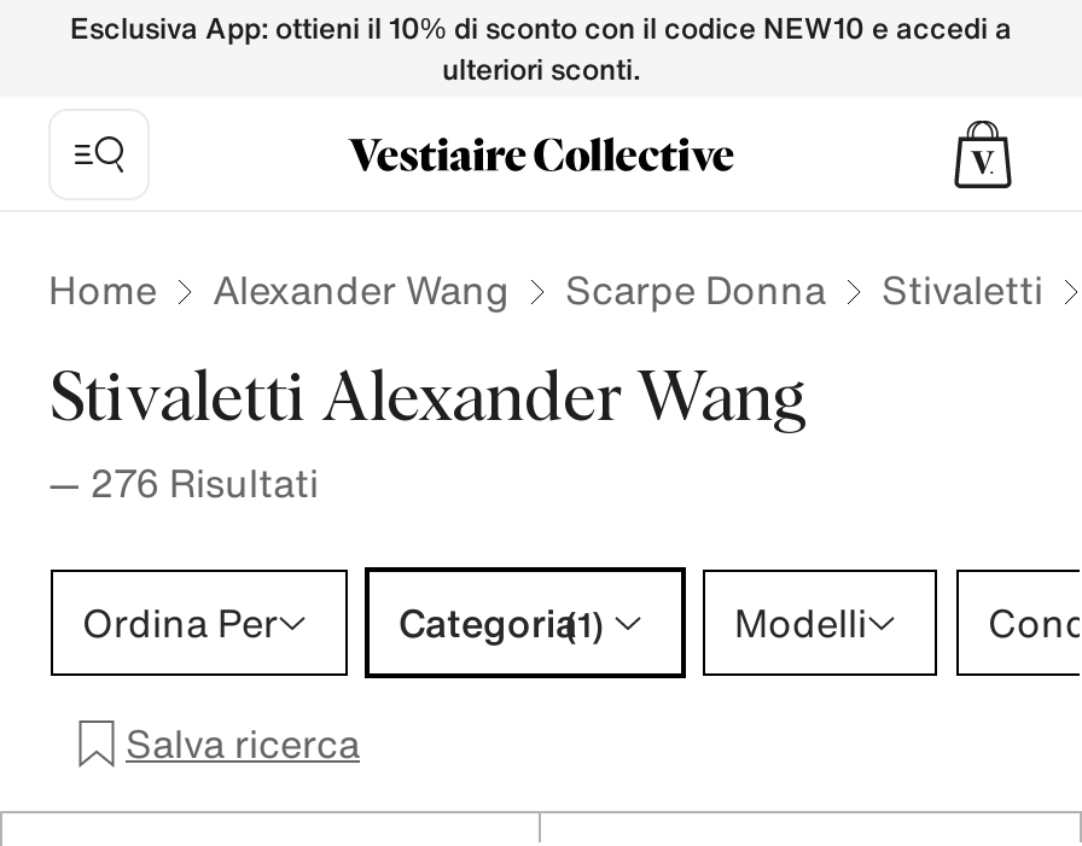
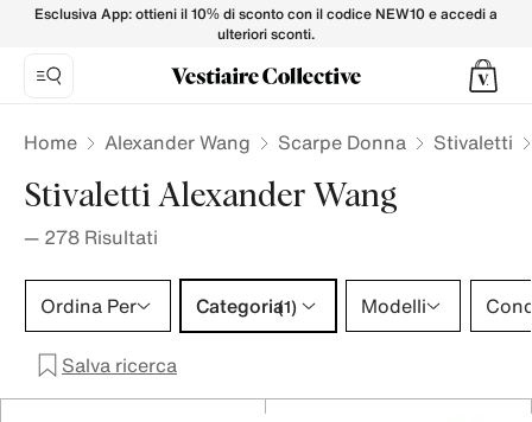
[48,454,319,512] — 276 Risultati -> [24,223,158,251] — 278 Risultati

